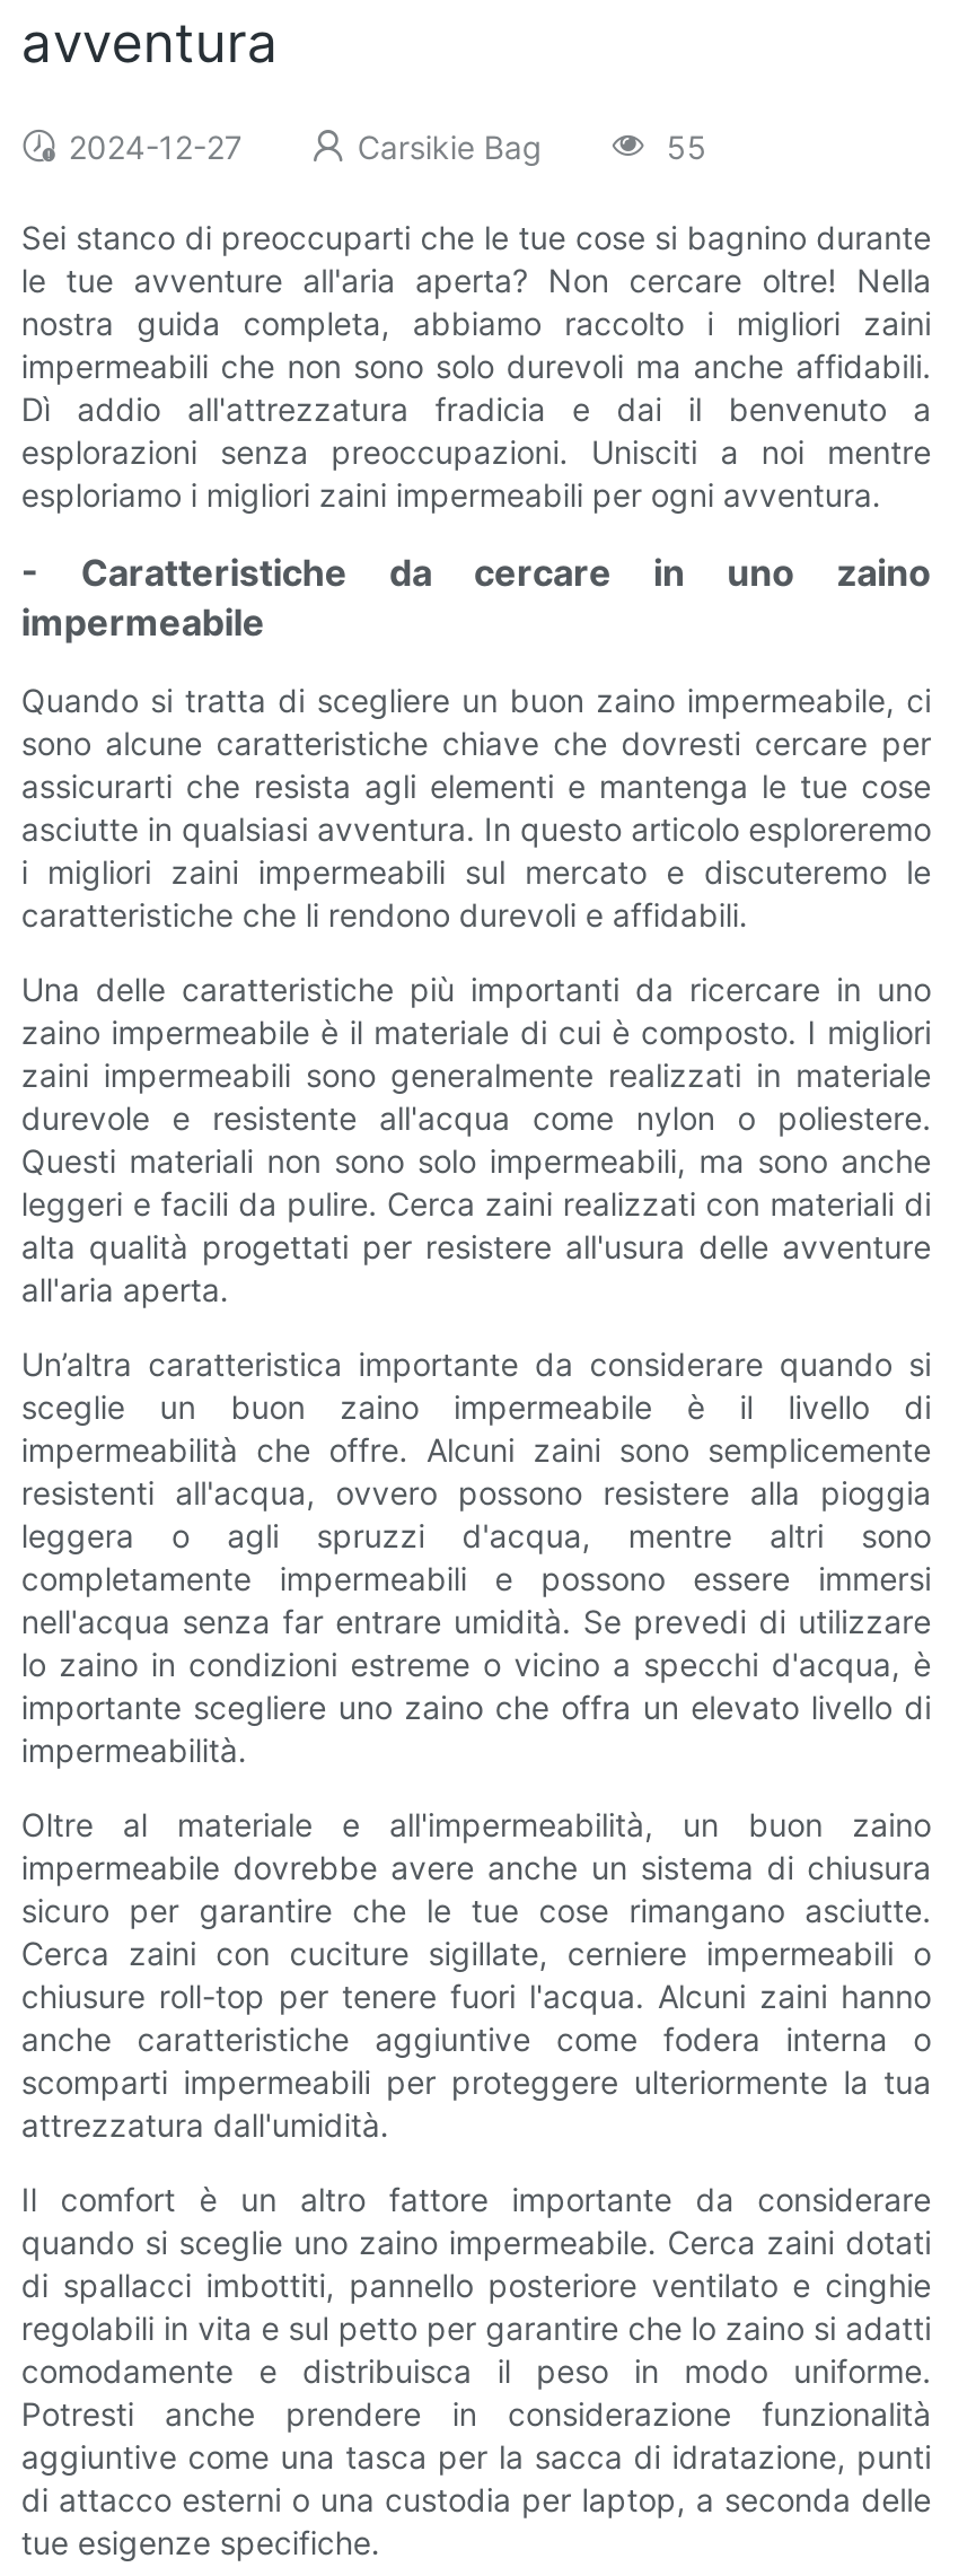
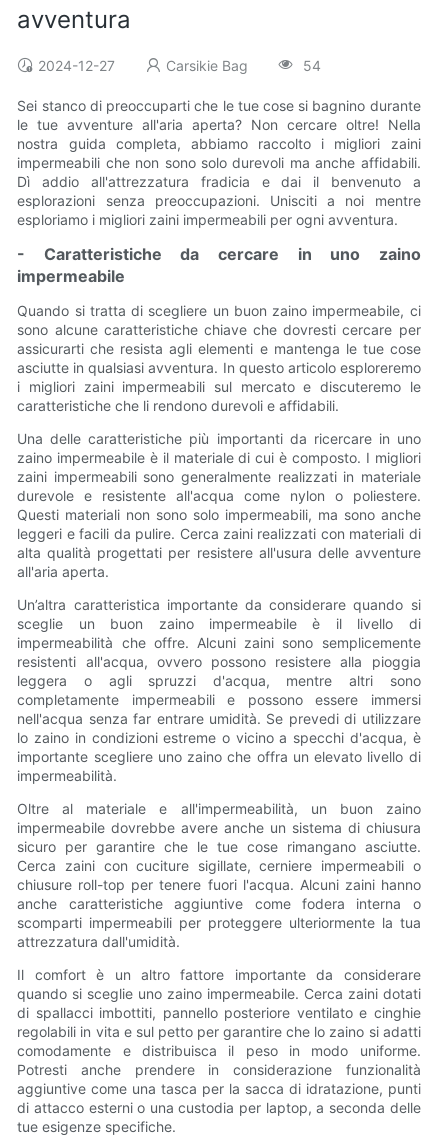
[667,128,707,167] 55 -> [303,57,321,74] 54

